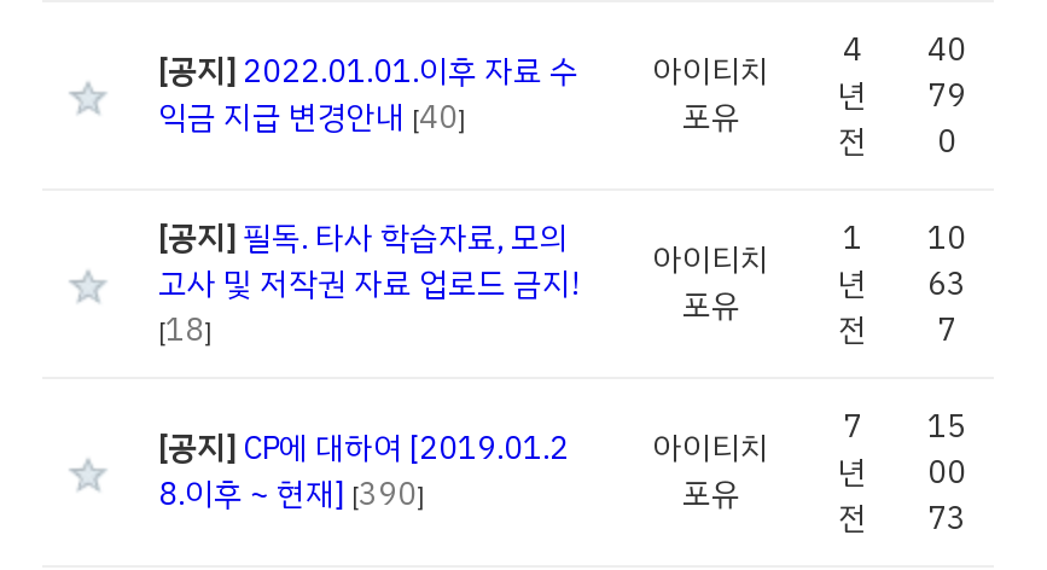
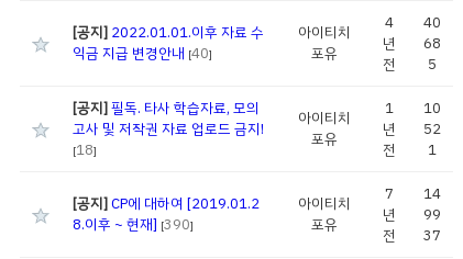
[838,72,966,118] 년 79 -> [382,33,440,54] 년 68
[838,118,956,164] 전 0 -> [382,54,436,75] 전 5
[838,261,966,307] 년 63 -> [382,119,440,139] 년 52
[838,307,956,353] 전 7 -> [382,139,436,160] 전 1
[927,403,966,541] 15 | 00 | 73 -> [423,183,440,246] 14 | 99 | 37

